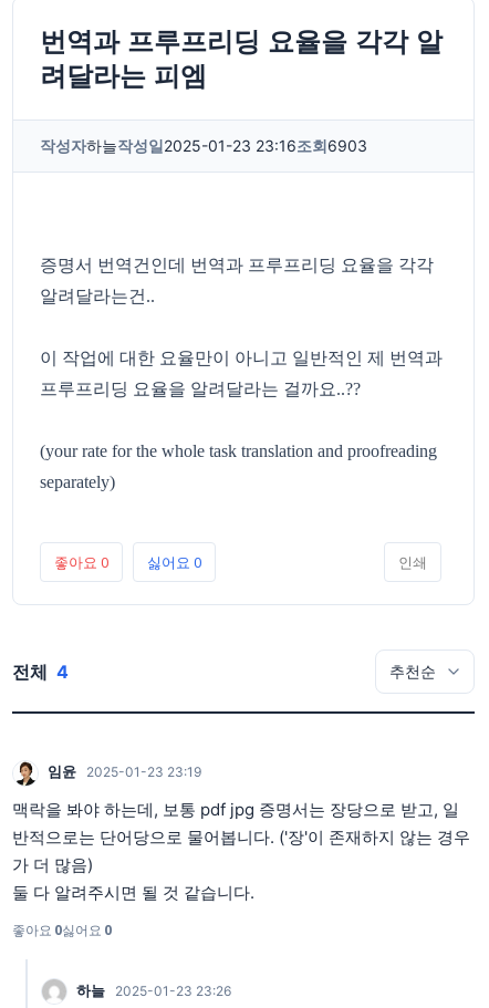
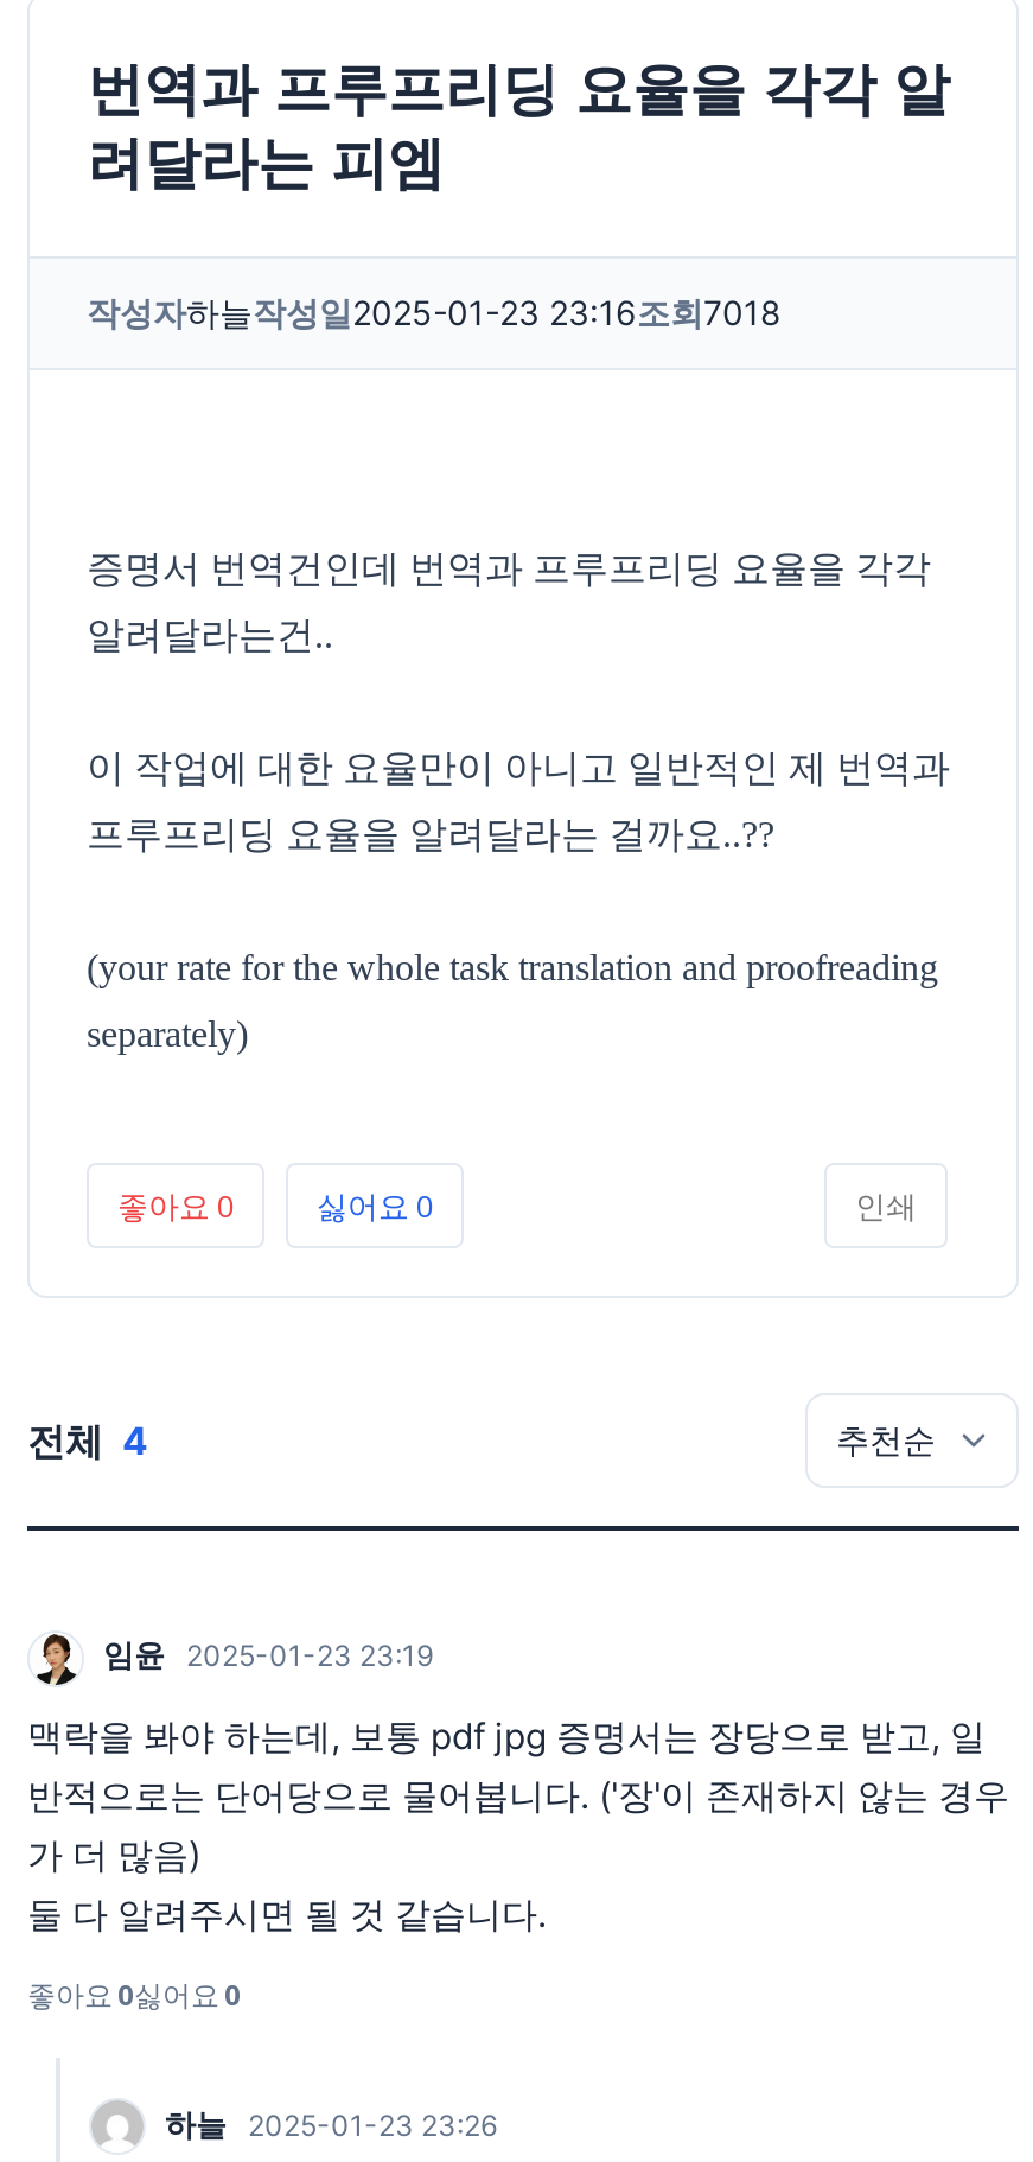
[40,136,367,155] 작성자하늘작성일2025-01-23 23:16조회6903 -> [87,292,782,332] 작성자하늘작성일2025-01-23 23:16조회7018

